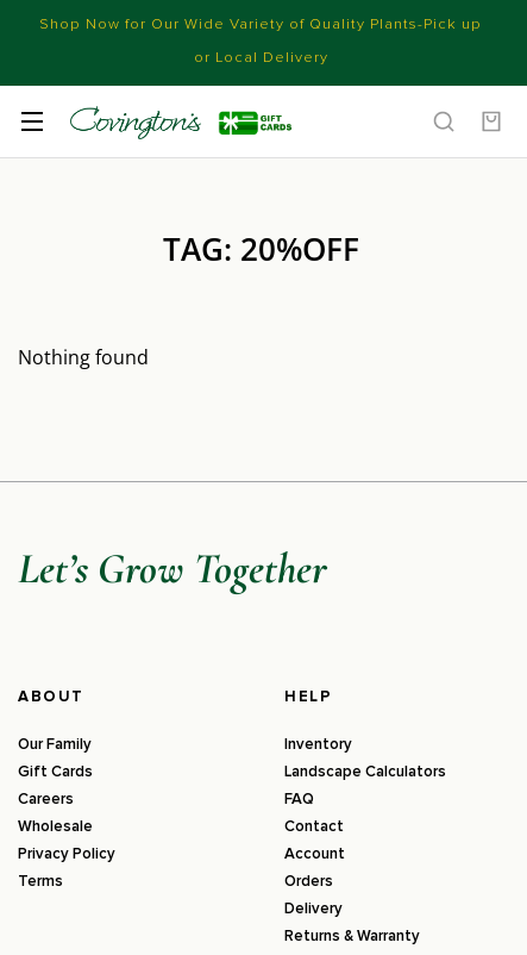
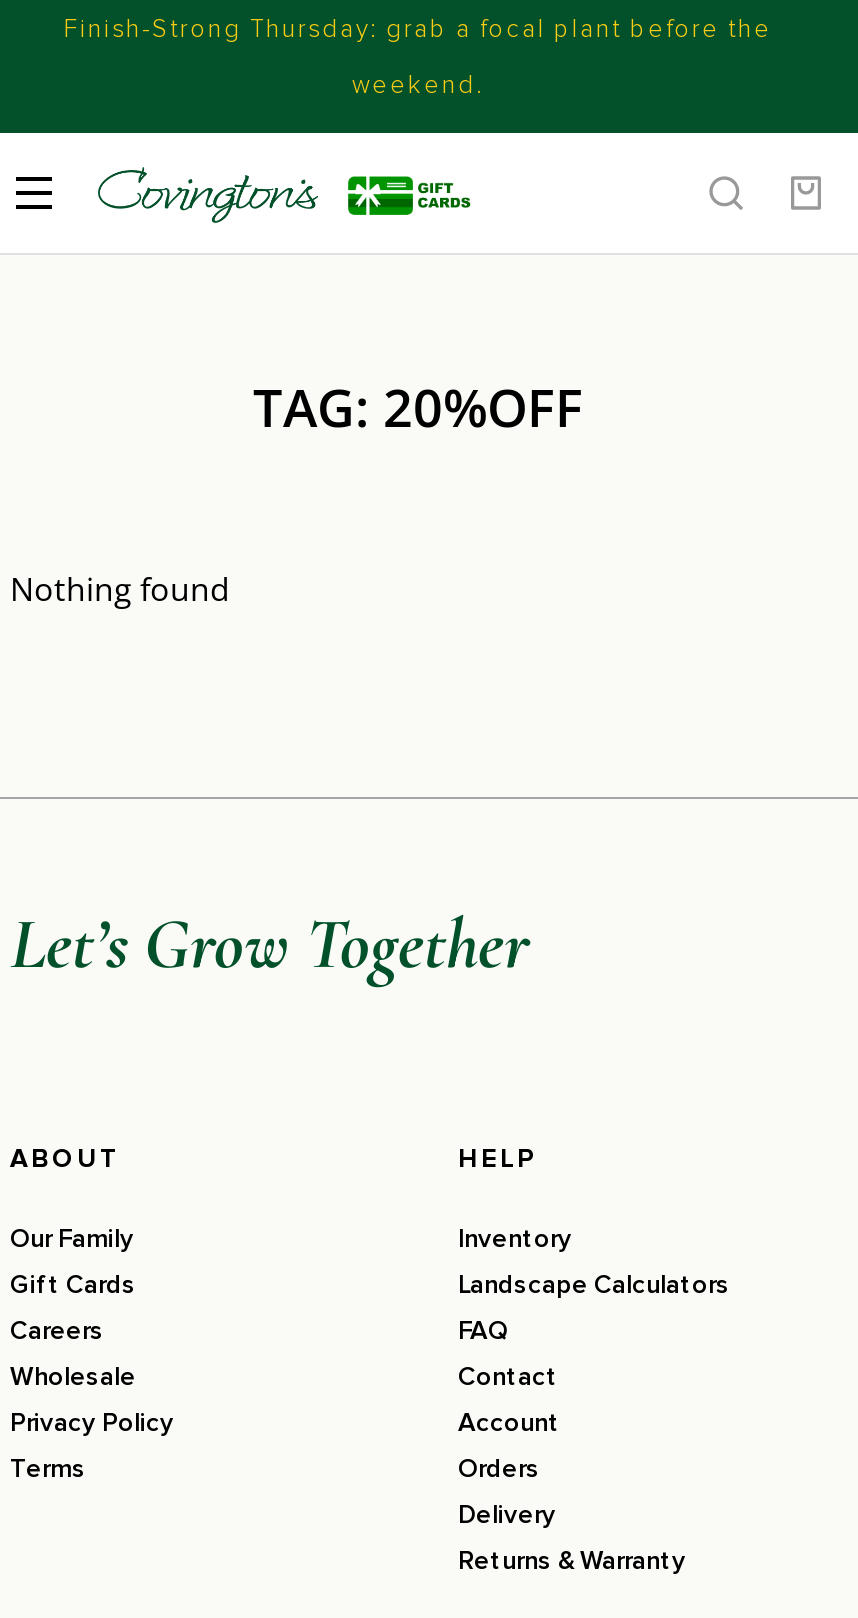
[39,14,482,33] Shop Now for Our Wide Variety of Quality Plants-Pick up -> [64,13,772,45] Finish-Strong Thursday: grab a focal plant before the
[193,48,328,67] or Local Delivery -> [352,69,484,101] weekend.

